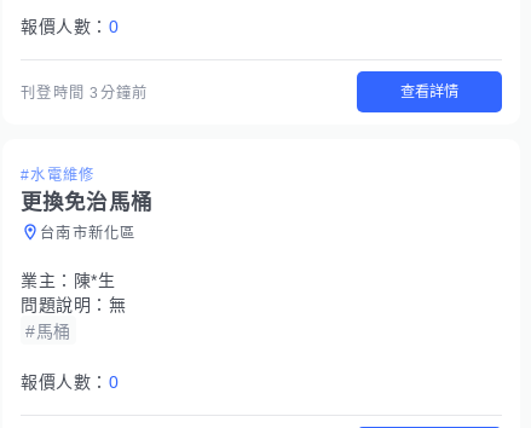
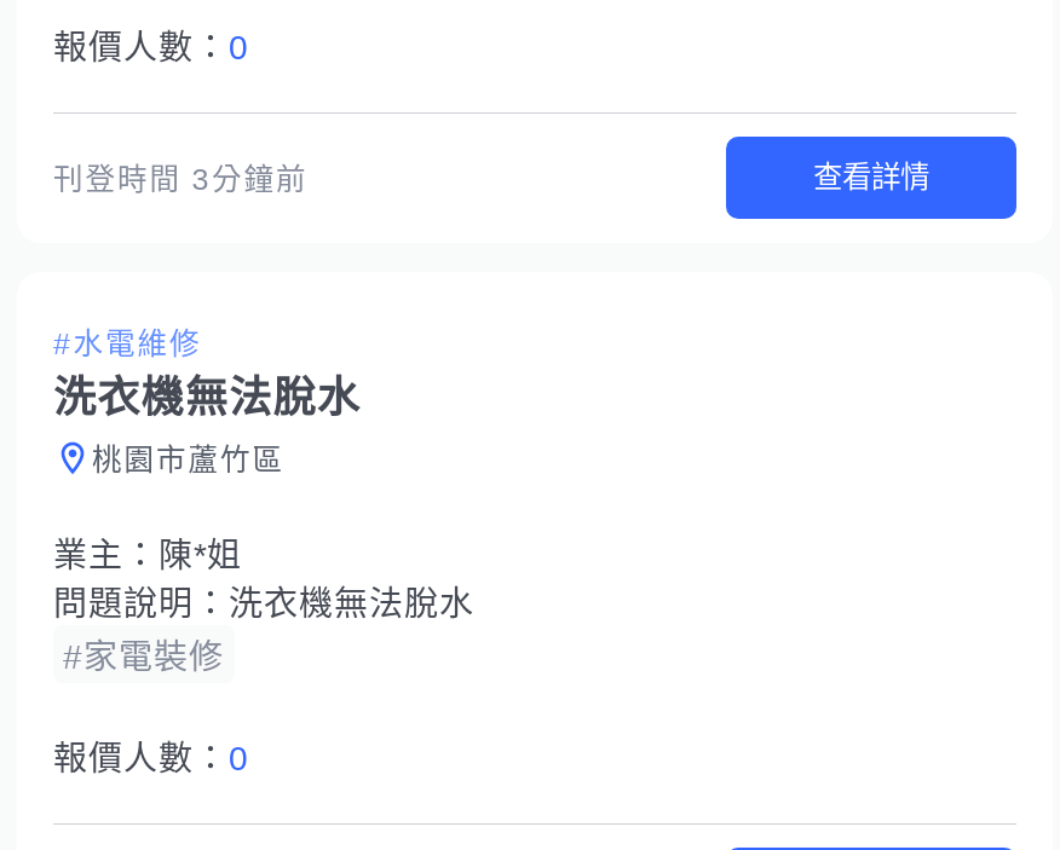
[21,190,152,242] 更換免治馬桶 | 台南市新化區 -> [53,374,361,478] 洗衣機無法脫水 | 桃園市蘆竹區
[21,271,126,341] 業主：陳*生 | 問題說明：無 | #馬桶 -> [53,536,474,676] 業主：陳*姐 | 問題說明：洗衣機無法脫水 | #家電裝修

